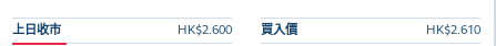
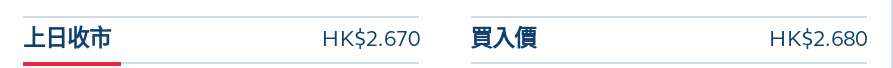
[178,23,297,37] HK$2.600 買入價 -> [322,26,536,52] HK$2.670 買入價
[426,23,480,37] HK$2.610 -> [769,26,867,52] HK$2.680

